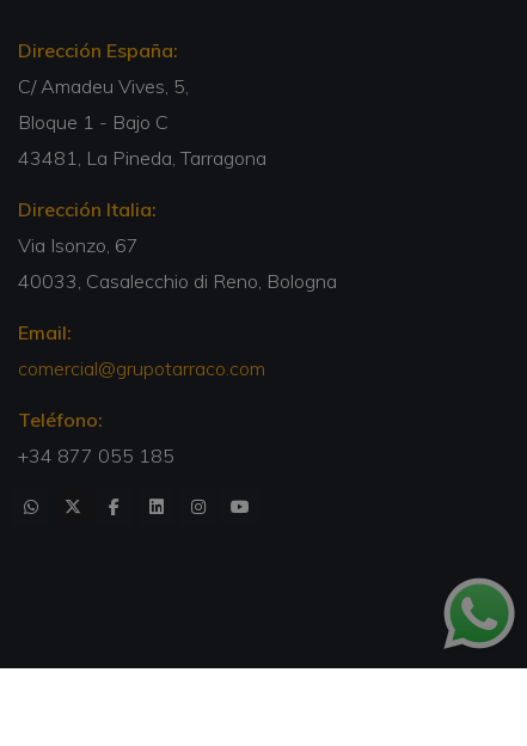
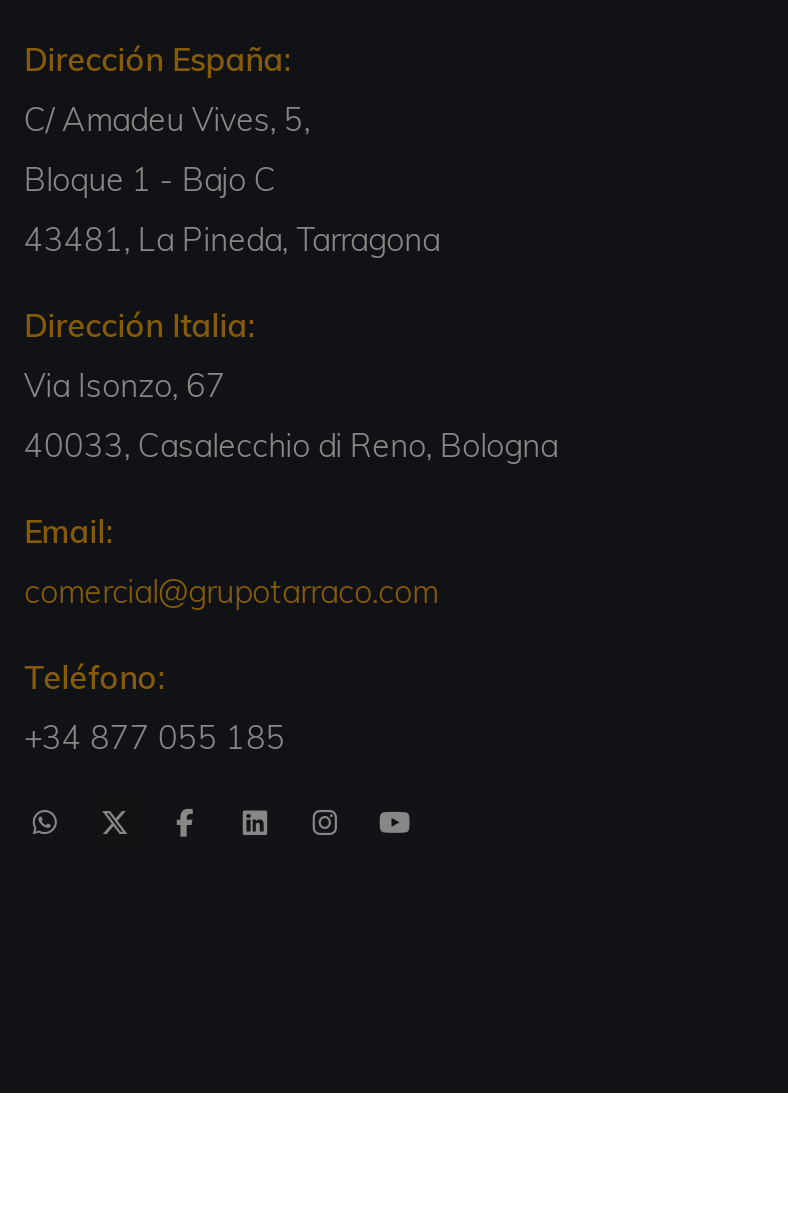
[443,577,515,649] [image] -> none

